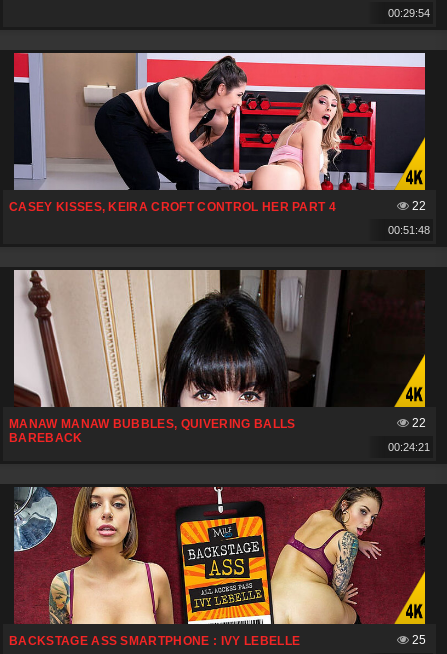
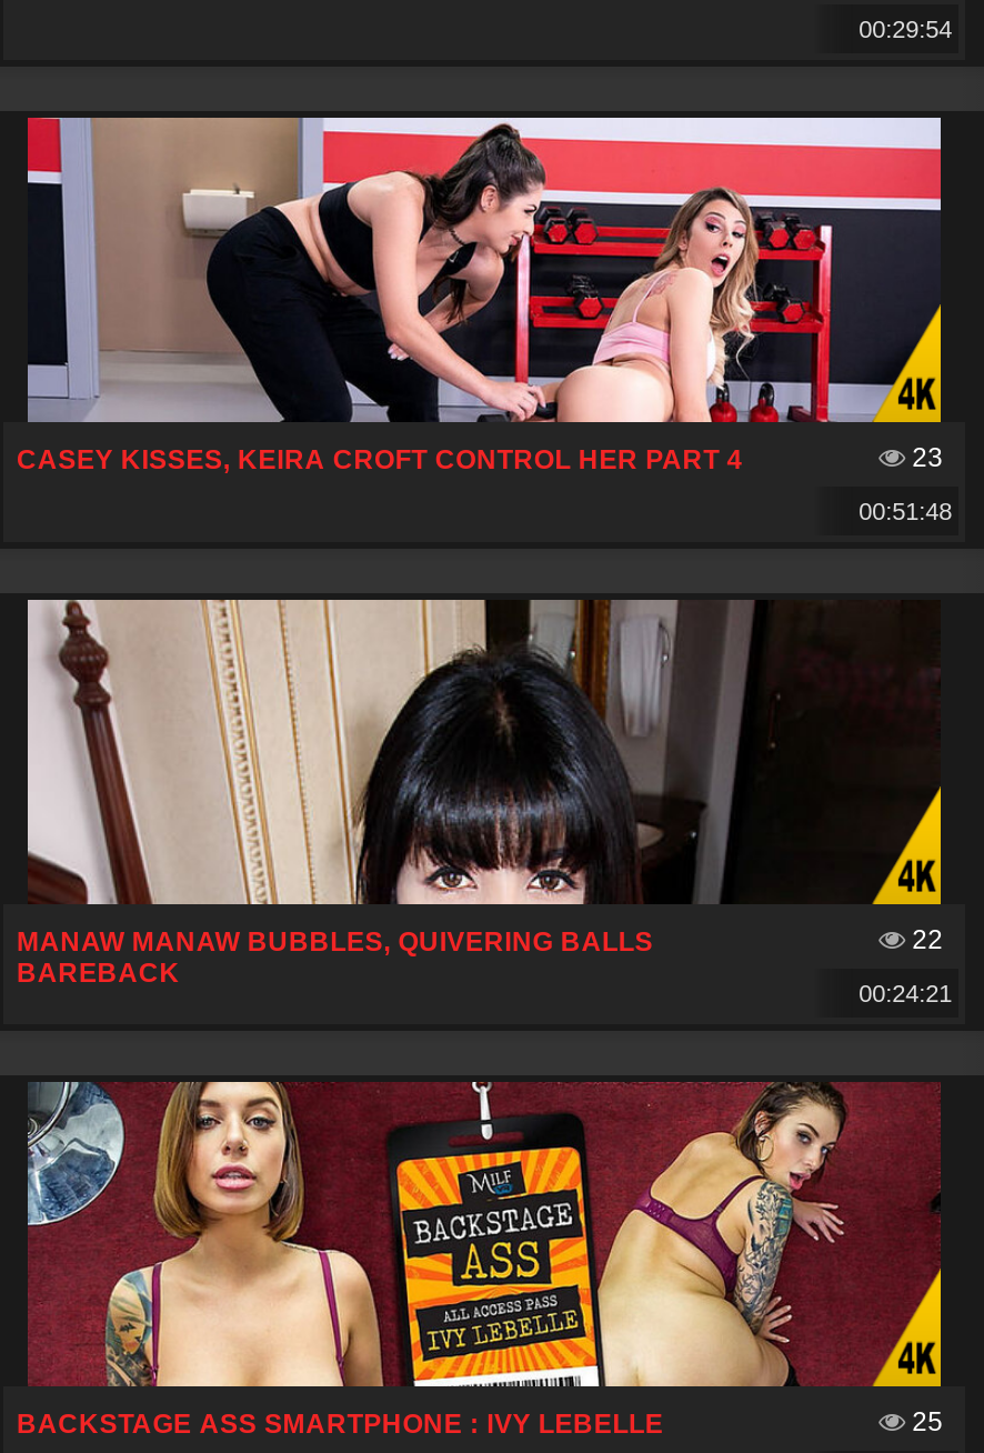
[409,199,426,213] 22 -> [906,442,943,473] 23

